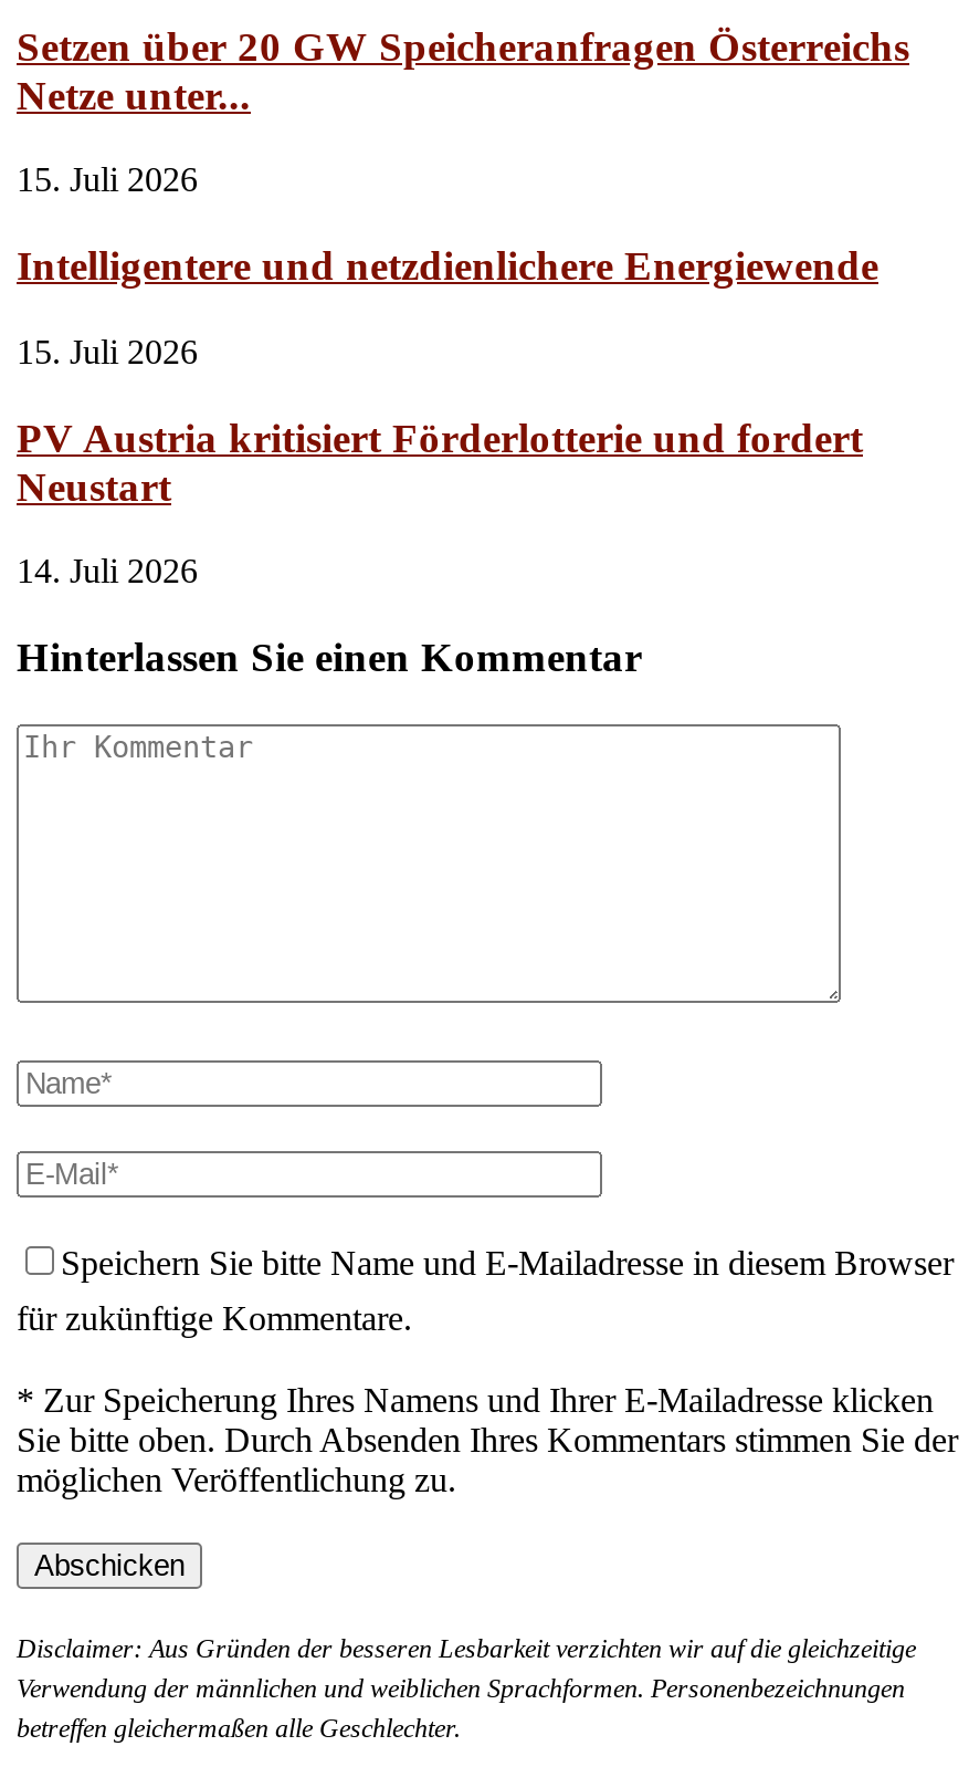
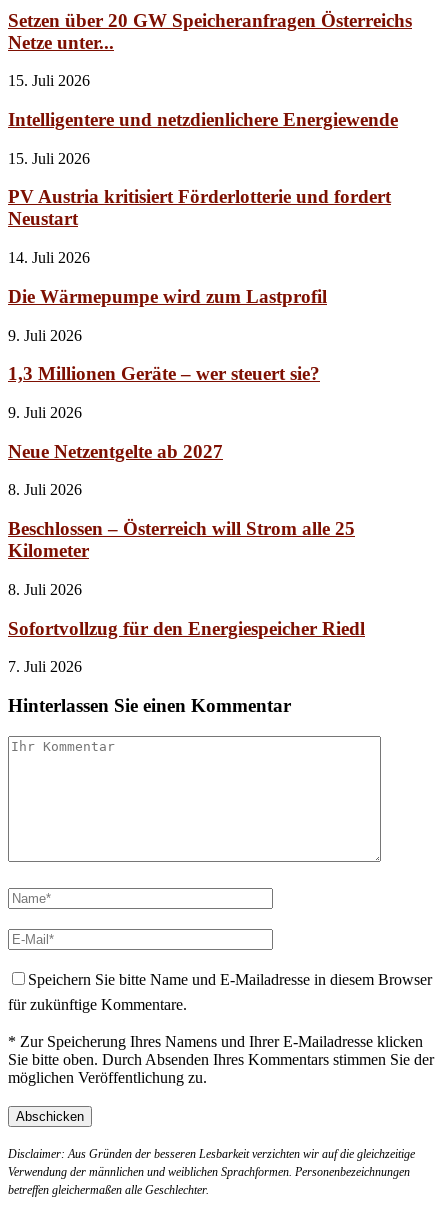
none -> [8,286,365,675] Die Wärmepumpe wird zum Lastprofil | 9. Juli 2026 | 1,3 Millionen Geräte – wer steuert sie? | 9. Juli 2026 | Neue Netzentgelte ab 2027 | 8. Juli 2026 | Beschlossen – Österreich will Strom alle 25 | Kilometer | 8. Juli 2026 | Sofortvollzug für den Energiespeicher Riedl | 7. Juli 2026

